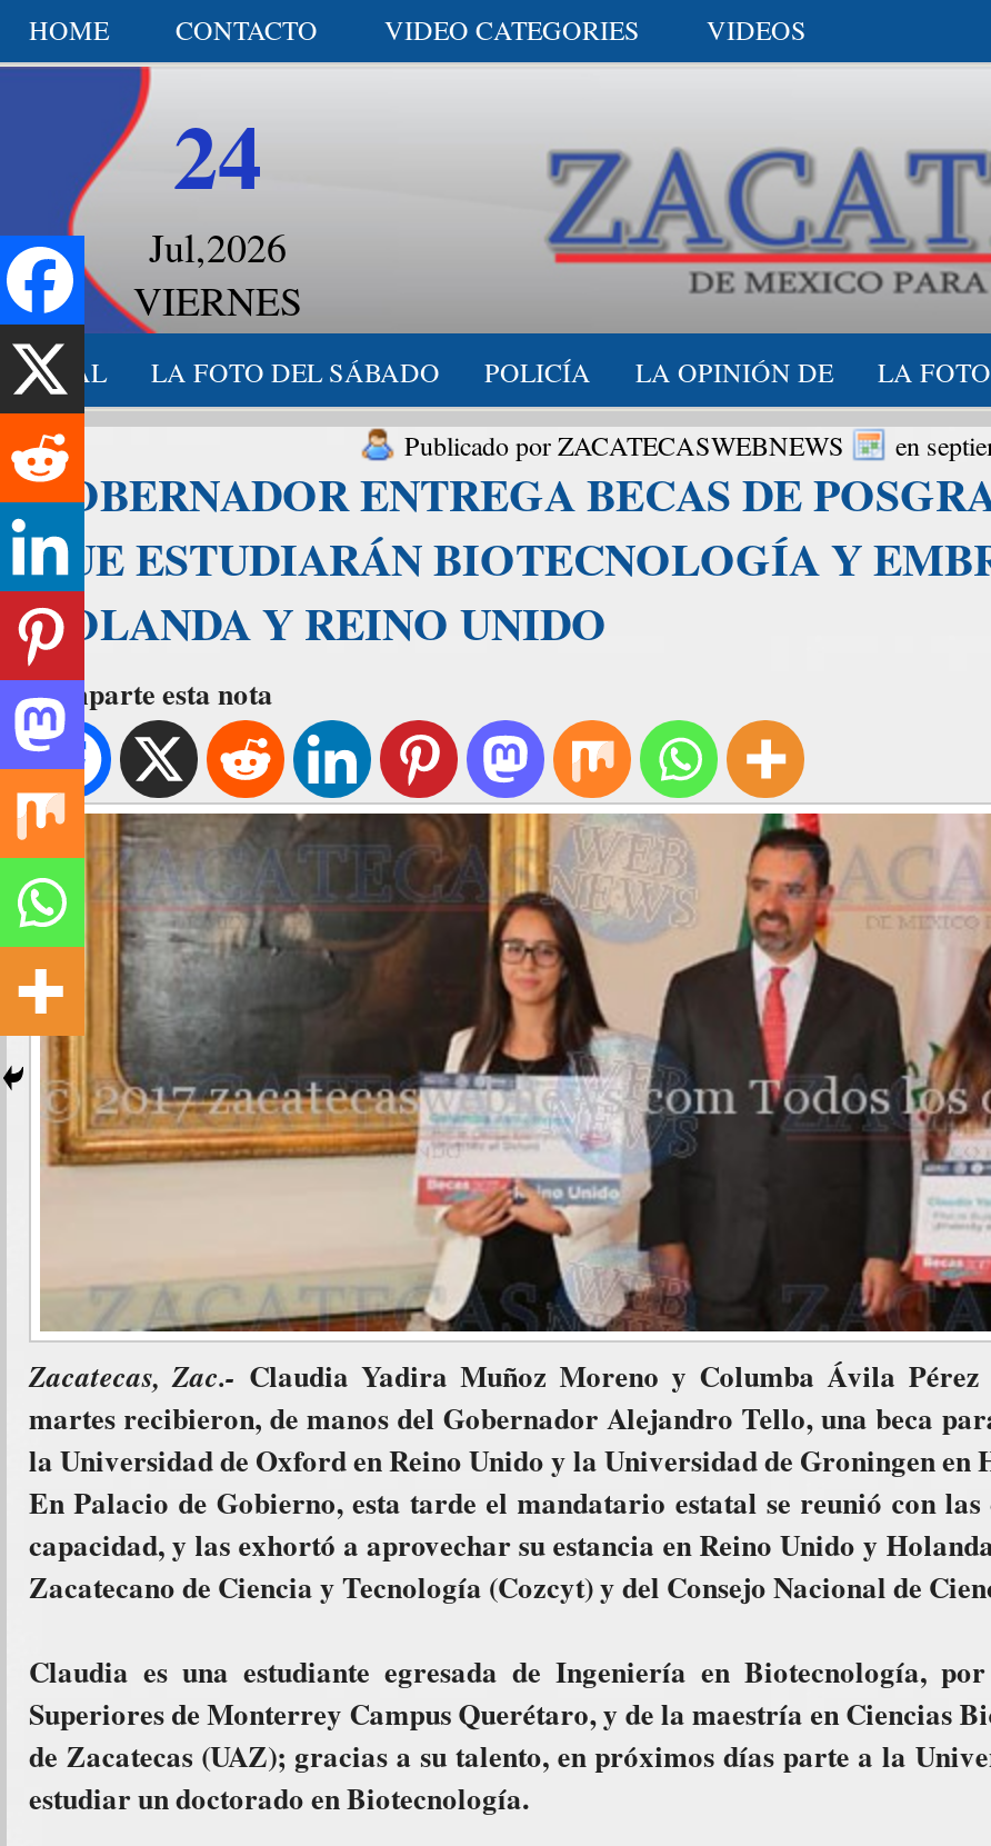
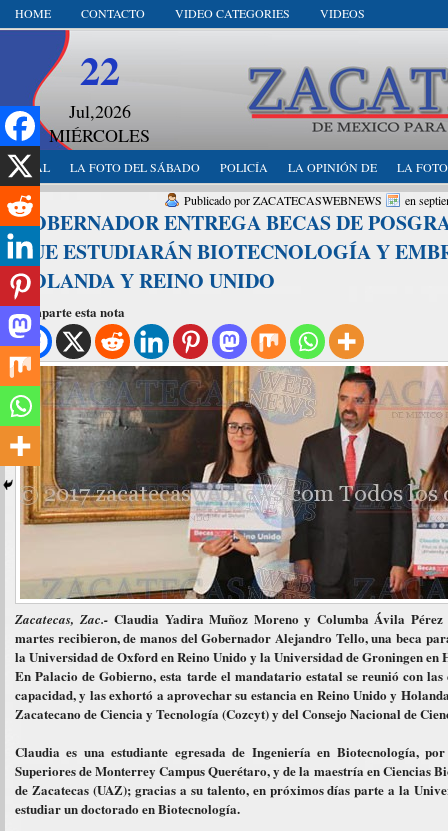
[173,89,262,220] 24 -> [80,40,120,99] 22
[133,273,302,327] VIERNES -> [49,123,150,147] MIÉRCOLES

